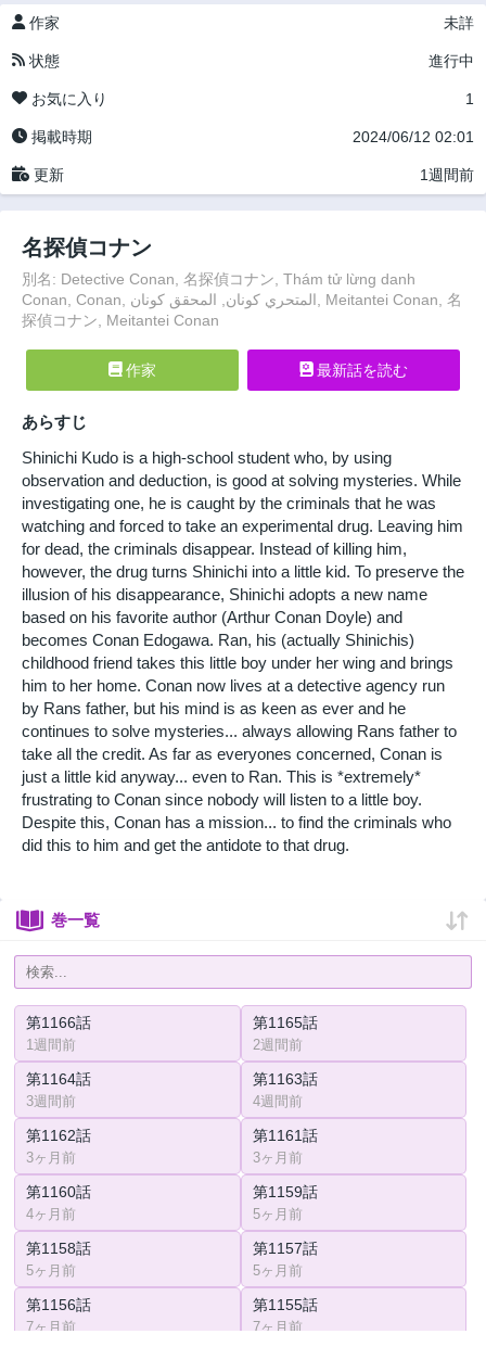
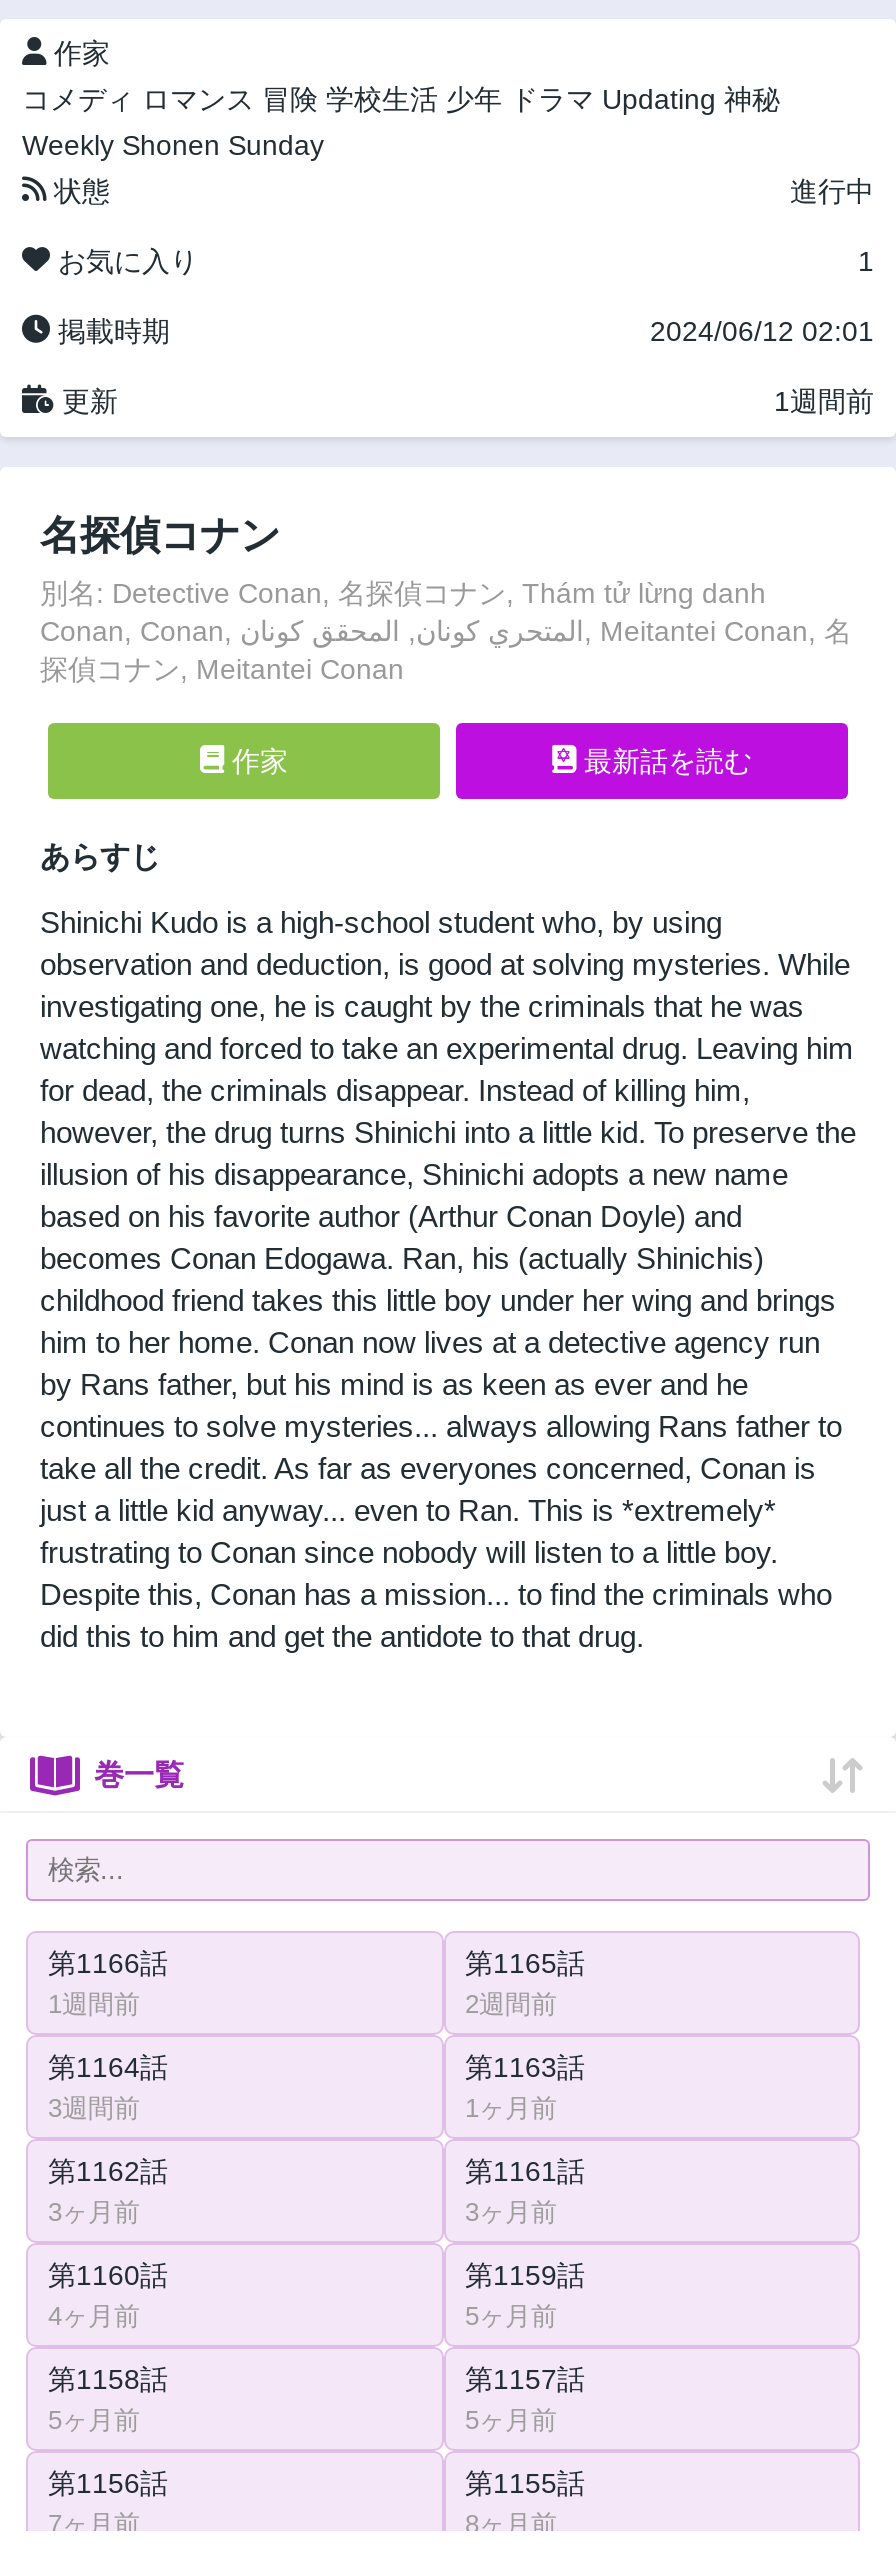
[444,14,474,31] 未詳 -> [22,82,780,160] コメディ ロマンス 冒険 学校生活 少年 ドラマ Updating 神秘 | Weekly Shonen Sunday
[252,1093,302,1110] 4週間前 -> [465,2094,557,2124] 1ヶ月前
[252,1319,302,1335] 7ヶ月前 -> [465,2510,557,2540] 8ヶ月前

